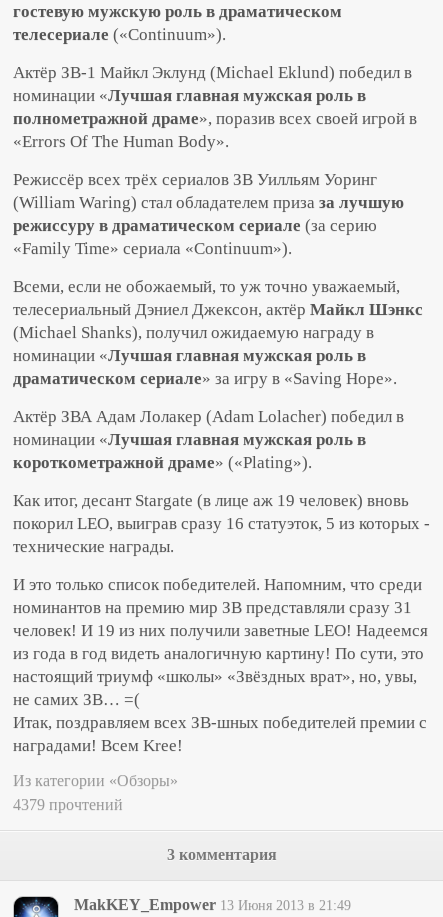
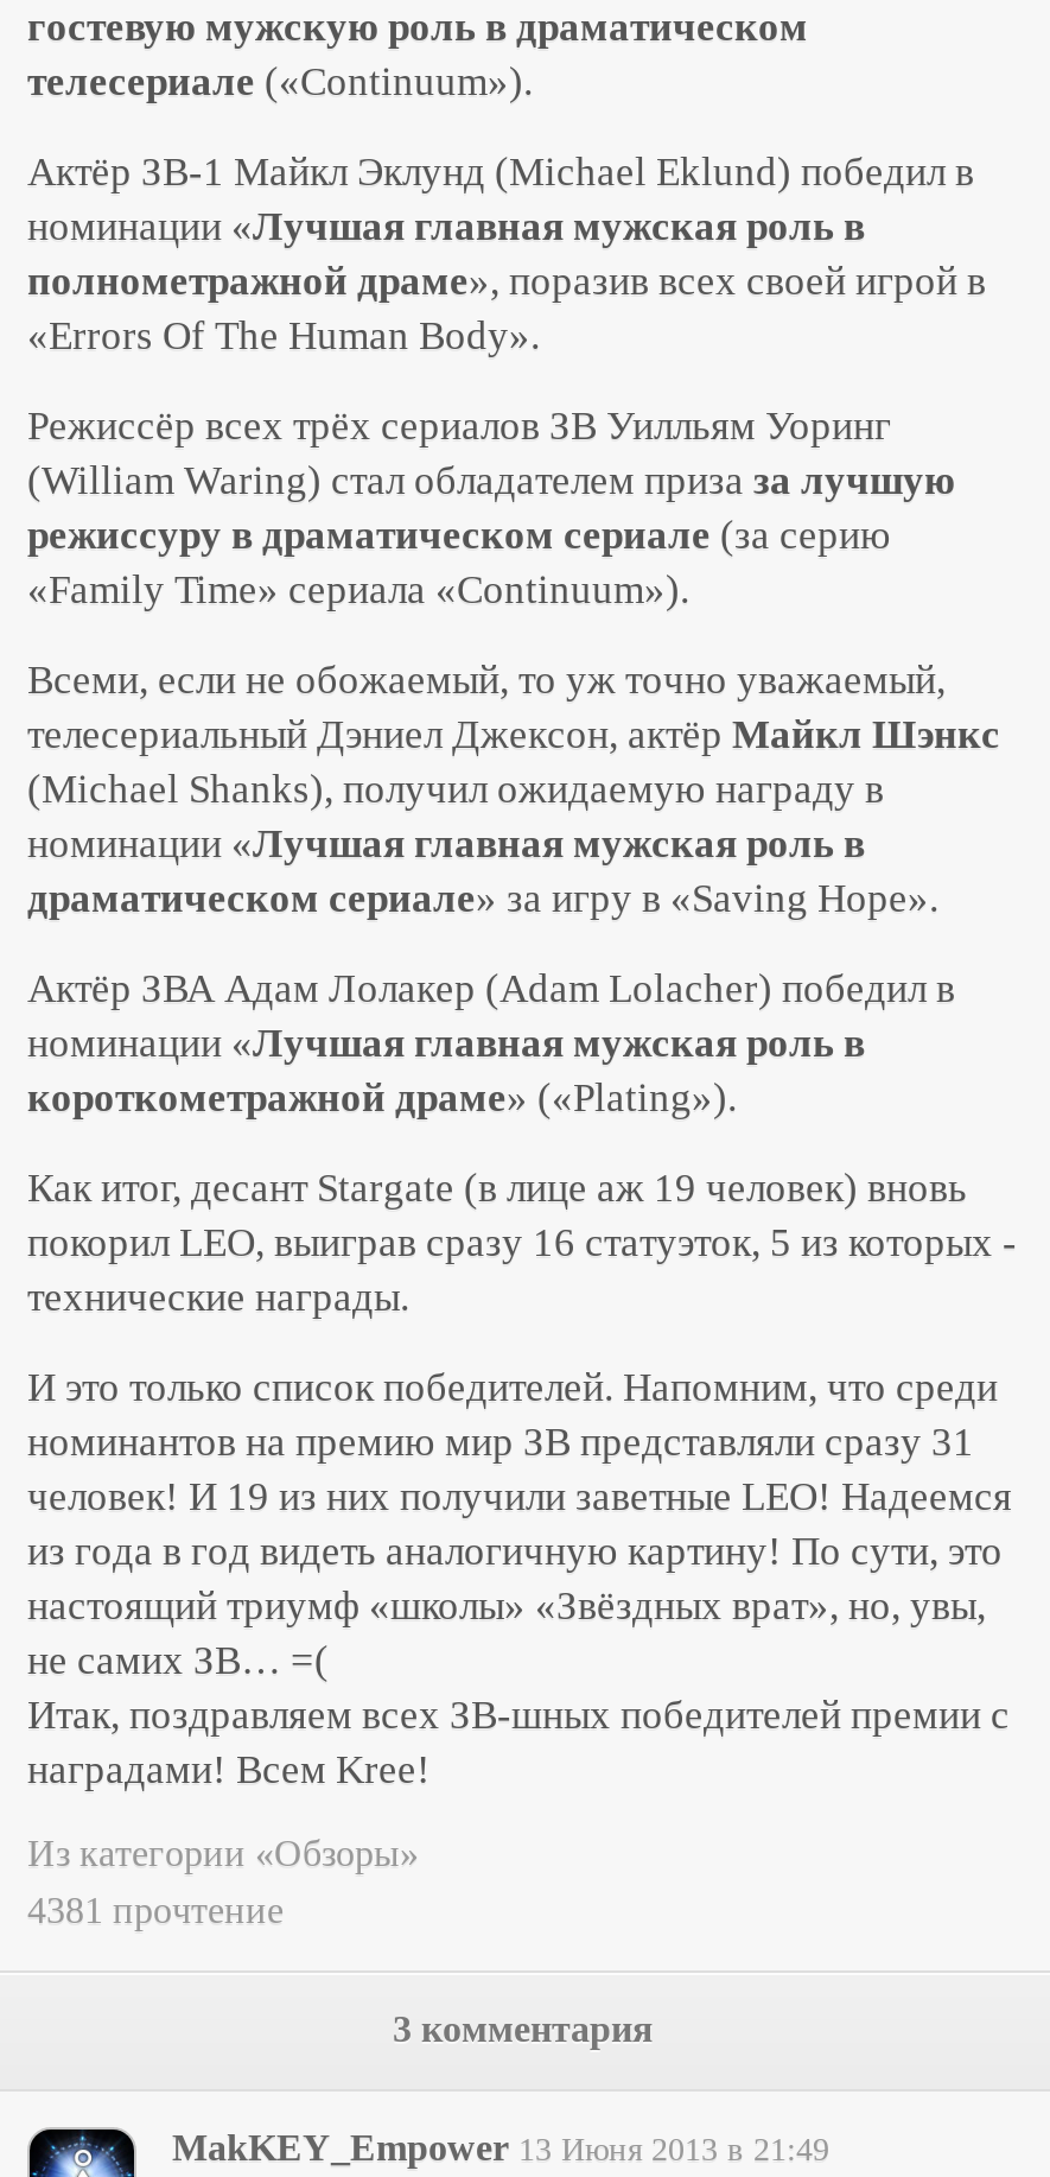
[13,796,123,813] 4379 прочтений -> [27,1890,284,1930] 4381 прочтение

